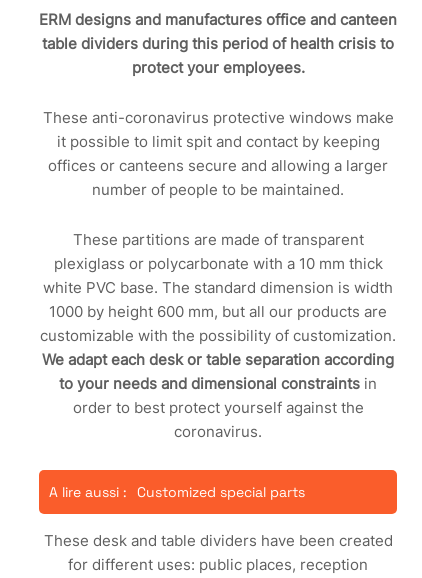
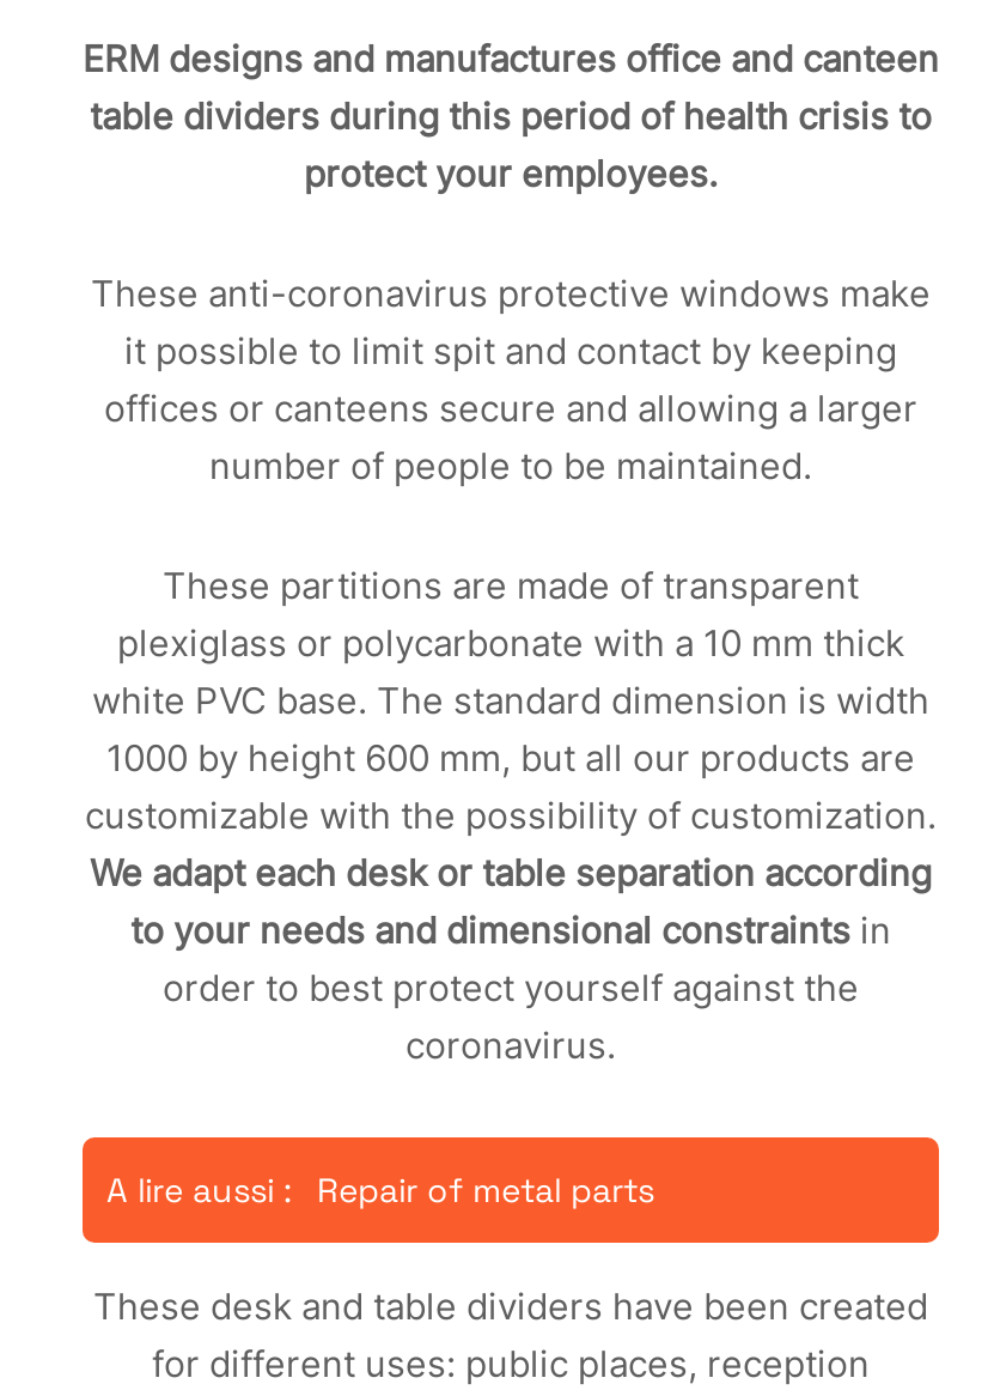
[49,483,305,501] A lire aussi : Customized special parts -> [106,1169,654,1213] A lire aussi : Repair of metal parts

